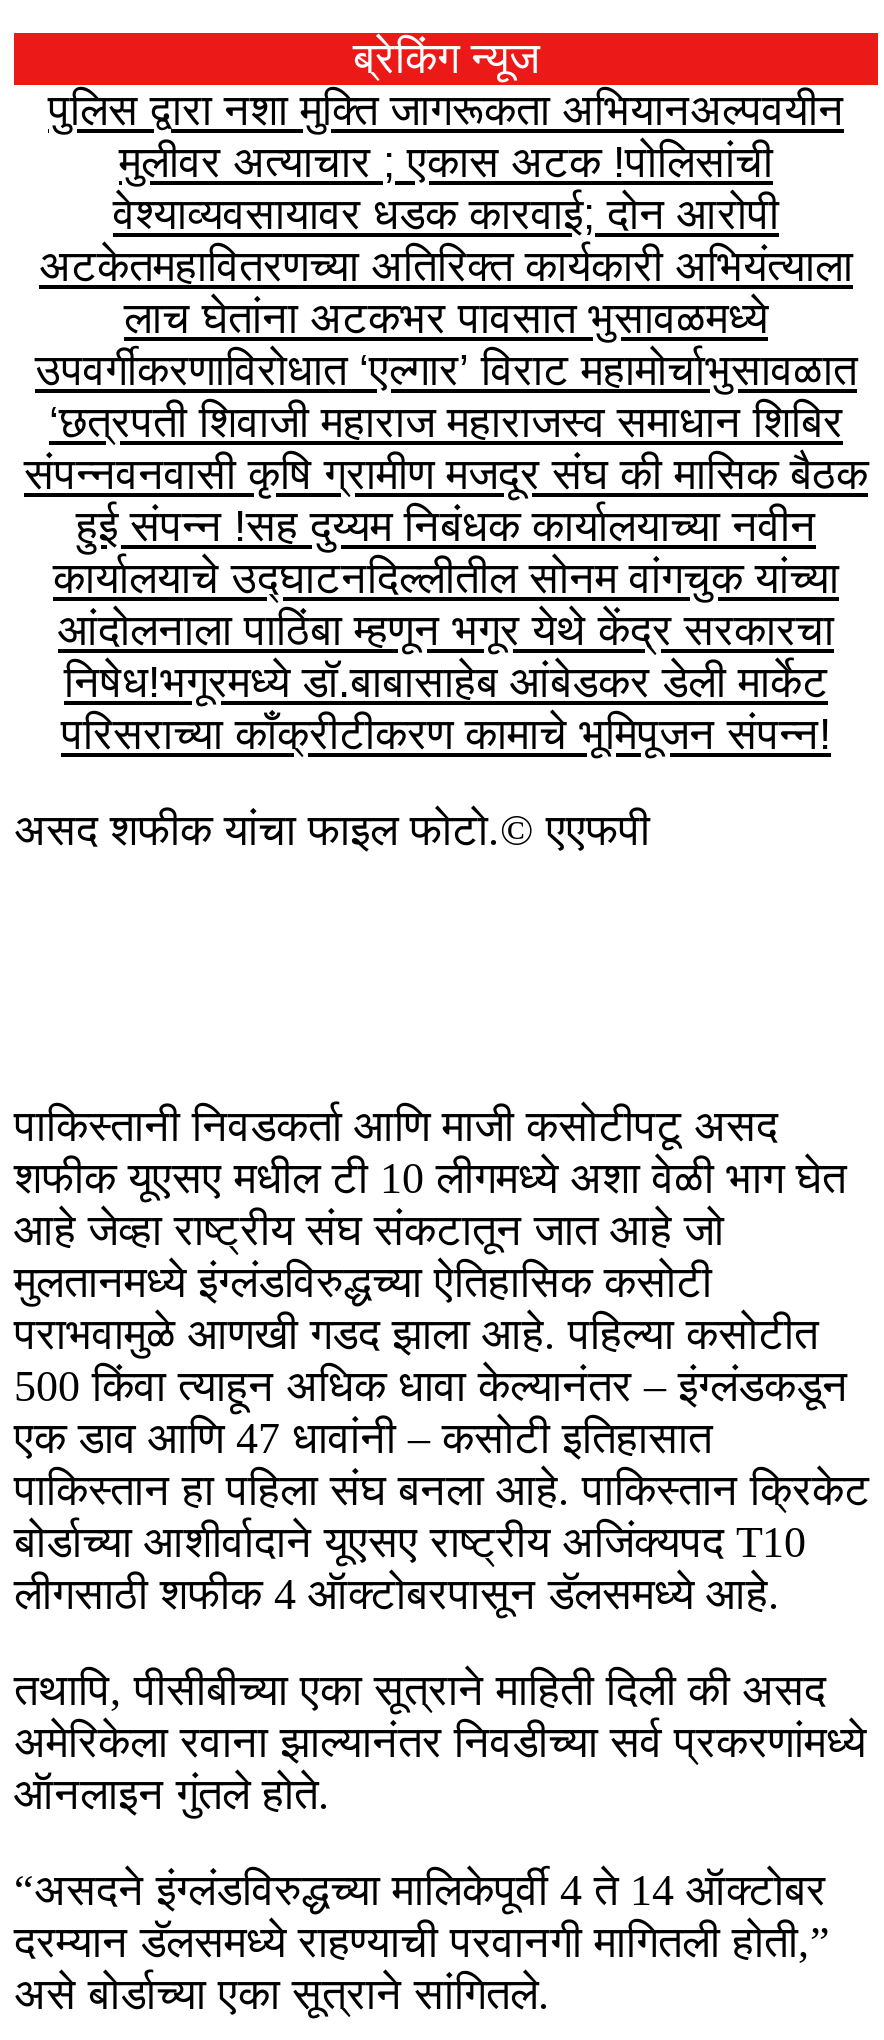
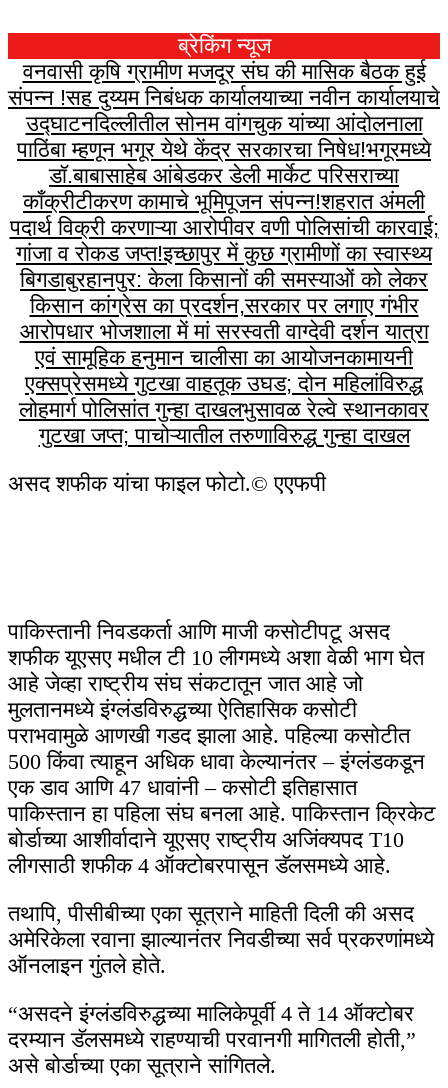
[24,85,868,759] पुलिस द्वारा नशा मुक्ति जागरूकता अभियानअल्पवयीन | मुलीवर अत्याचार ; एकास अटक ! पोलिसांची | वेश्याव्यवसायावर धडक कारवाई; दोन आरोपी | अटकेतमहावितरणच्या अतिरिक्त कार्यकारी अभियंत्याला | लाच घेतांना अटकभर पावसात भुसावळमध्ये | उपवर्गीकरणाविरोधात ‘एल्गार’ विराट महामोर्चाभुसावळात | ‘छत्रपती शिवाजी महाराज महाराजस्व समाधान शिबिर | संपन्नवनवासी कृषि ग्रामीण मजदूर संघ की मासिक बैठक | हुई संपन्न ! सह दुय्यम निबंधक कार्यालयाच्या नवीन | कार्यालयाचे उद्घाटनदिल्लीतील सोनम वांगचुक यांच्या | आंदोलनाला पाठिंबा म्हणून भगूर येथे केंद्र सरकारचा | निषेध!भगूरमध्ये डॉ.बाबासाहेब आंबेडकर डेली मार्केट | परिसराच्या काँक्रीटीकरण कामाचे भूमिपूजन संपन्न! -> [8,59,440,448] वनवासी कृषि ग्रामीण मजदूर संघ की मासिक बैठक हुई | संपन्न ! सह दुय्यम निबंधक कार्यालयाच्या नवीन कार्यालयाचे | उद्घाटनदिल्लीतील सोनम वांगचुक यांच्या आंदोलनाला | पाठिंबा म्हणून भगूर येथे केंद्र सरकारचा निषेध!भगूरमध्ये | डॉ.बाबासाहेब आंबेडकर डेली मार्केट परिसराच्या | काँक्रीटीकरण कामाचे भूमिपूजन संपन्न!शहरात अंमली | पदार्थ विक्री करणाऱ्या आरोपीवर वणी पोलिसांची कारवाई; | गांजा व रोकड जप्त!इच्छापुर में कुछ ग्रामीणों का स्वास्थ्य | बिगडाबुरहानपुर: केला किसानों की समस्याओं को लेकर | किसान कांग्रेस का प्रदर्शन,सरकार पर लगाए गंभीर | आरोपधार भोजशाला में मां सरस्वती वाग्देवी दर्शन यात्रा | एवं सामूहिक हनुमान चालीसा का आयोजनकामायनी | एक्सप्रेसमध्ये गुटखा वाहतूक उघड; दोन महिलांविरुद्ध | लोहमार्ग पोलिसांत गुन्हा दाखलभुसावळ रेल्वे स्थानकावर | गुटखा जप्त; पाचोऱ्यातील तरुणाविरुद्ध गुन्हा दाखल

